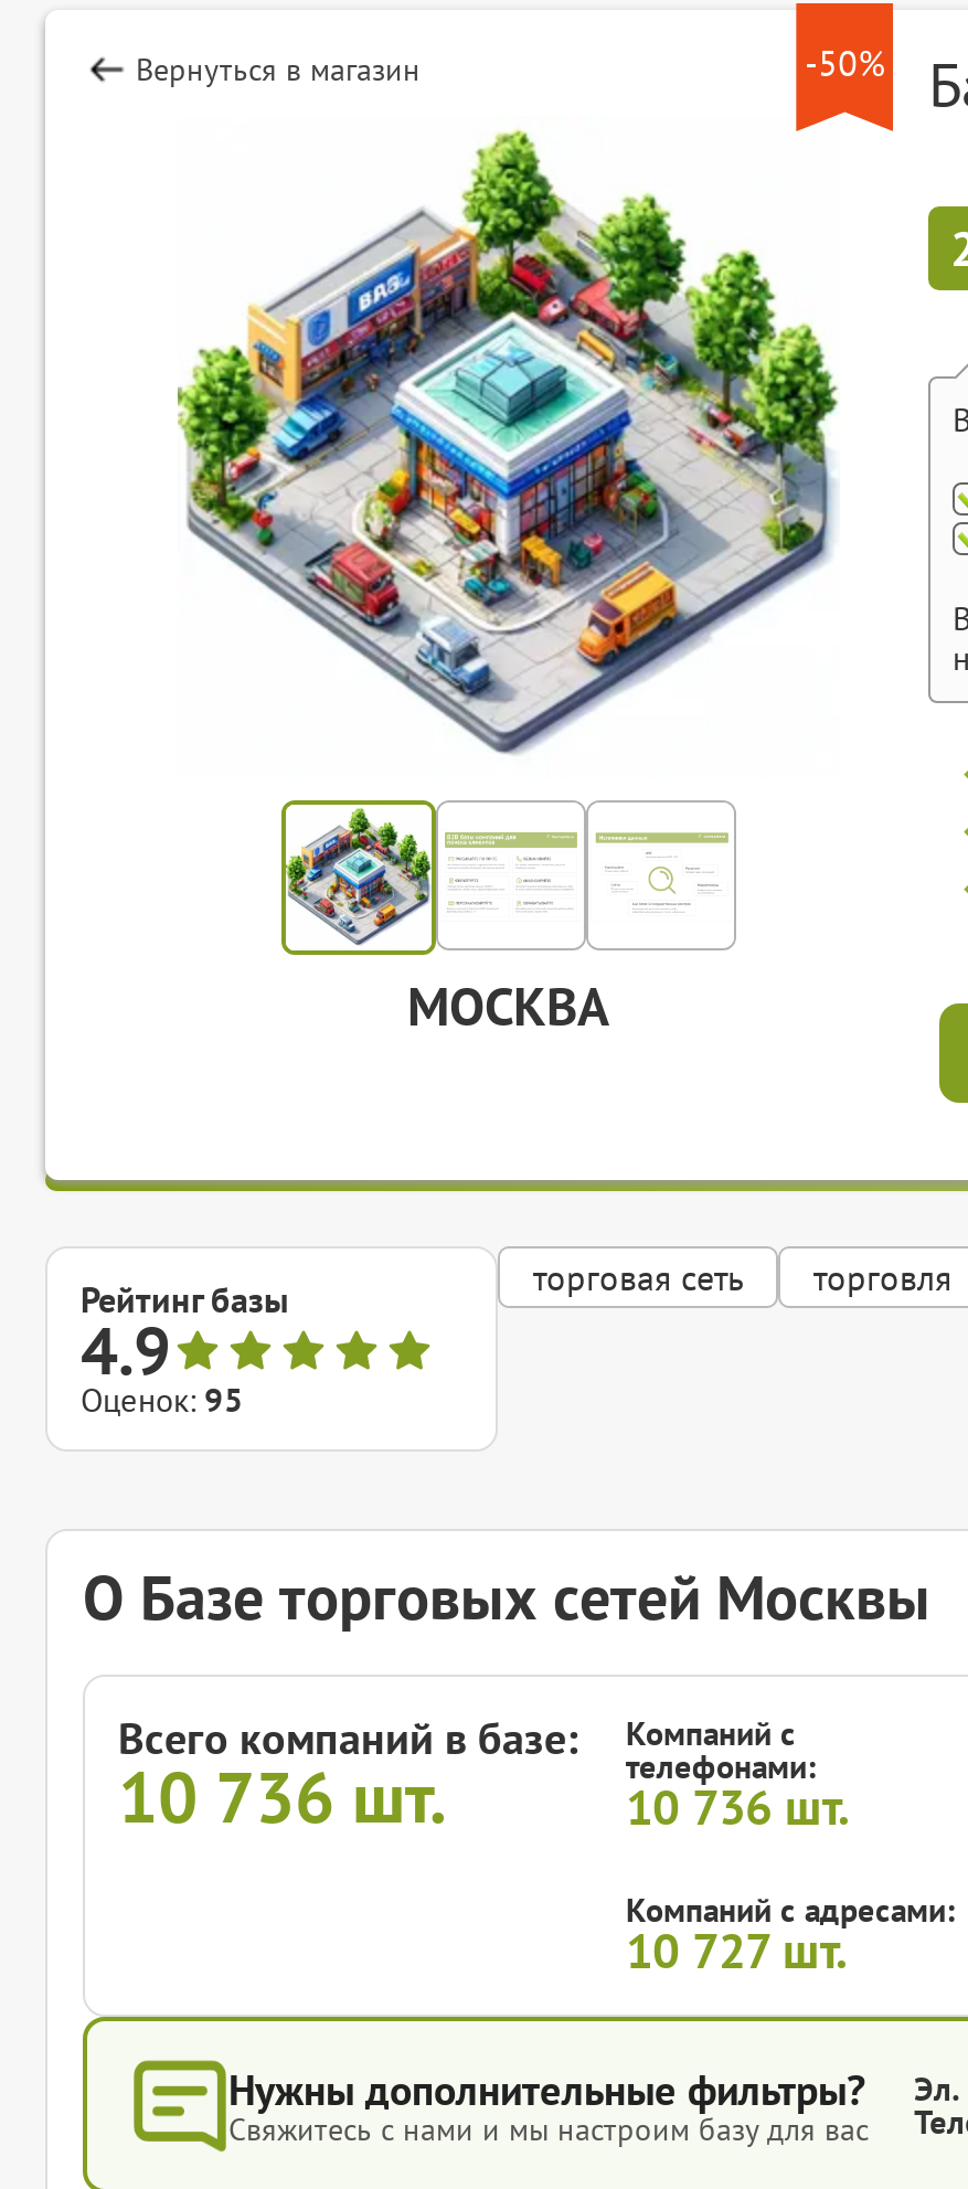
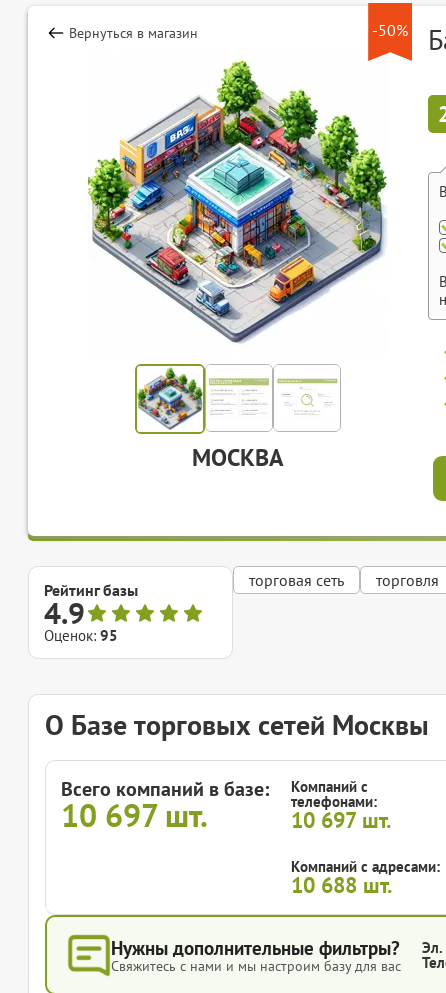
[118,1750,447,1843] 10 736шт. -> [61,794,208,836] 10 697шт.
[626,1777,849,1839] 10 736шт. -> [291,806,391,834] 10 697шт.
[626,1920,847,1982] 10 727 шт. -> [291,871,392,899] 10 688 шт.

